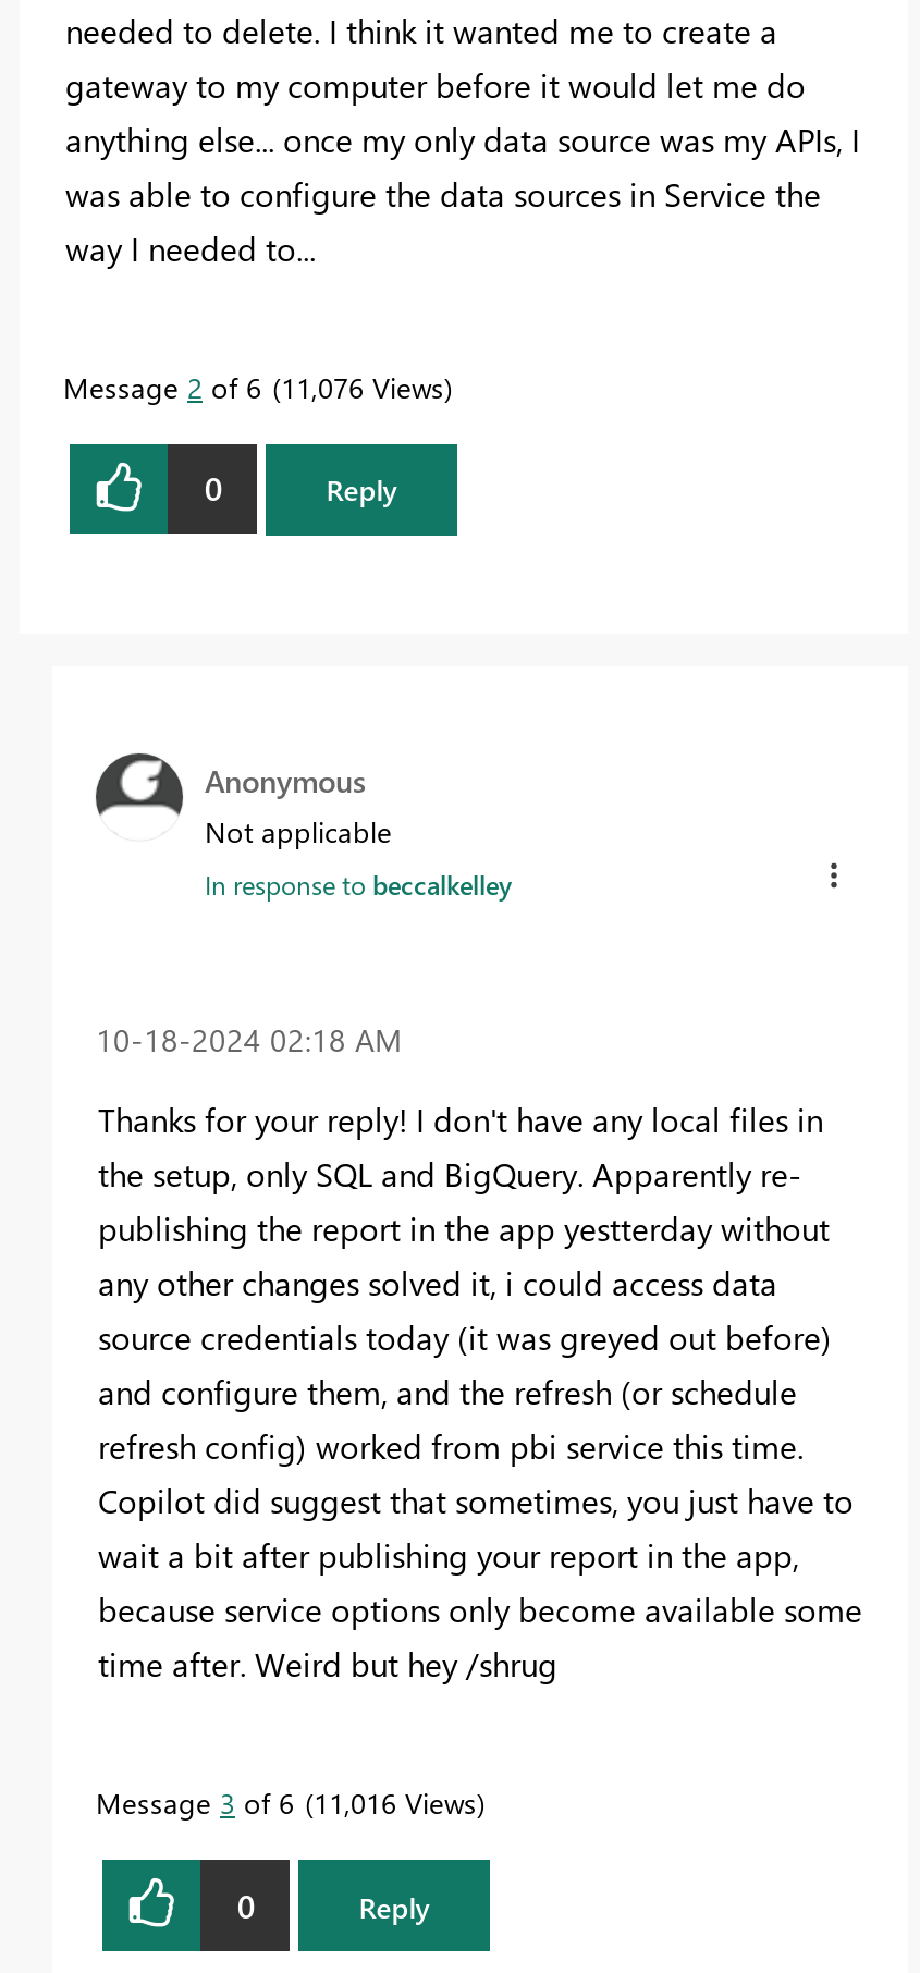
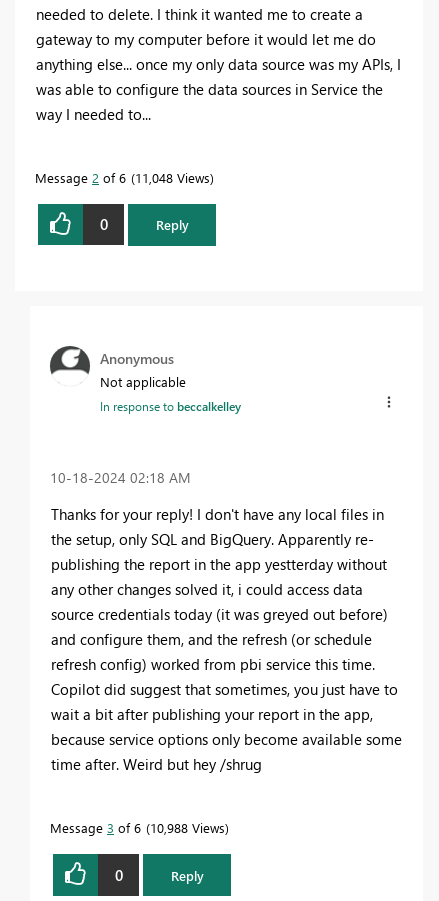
[63,367,444,404] Message 2 of 6 11,076 Views -> [35,169,210,186] Message 2 of 6 11,048 Views
[96,1784,477,1821] Message 3 of 6 11,016 Views -> [50,819,225,836] Message 3 of 6 10,988 Views

